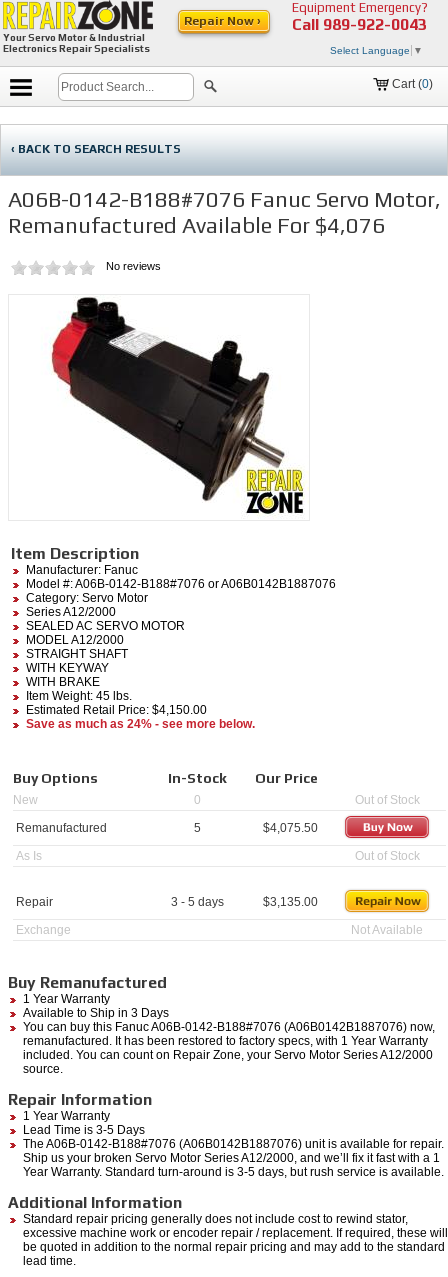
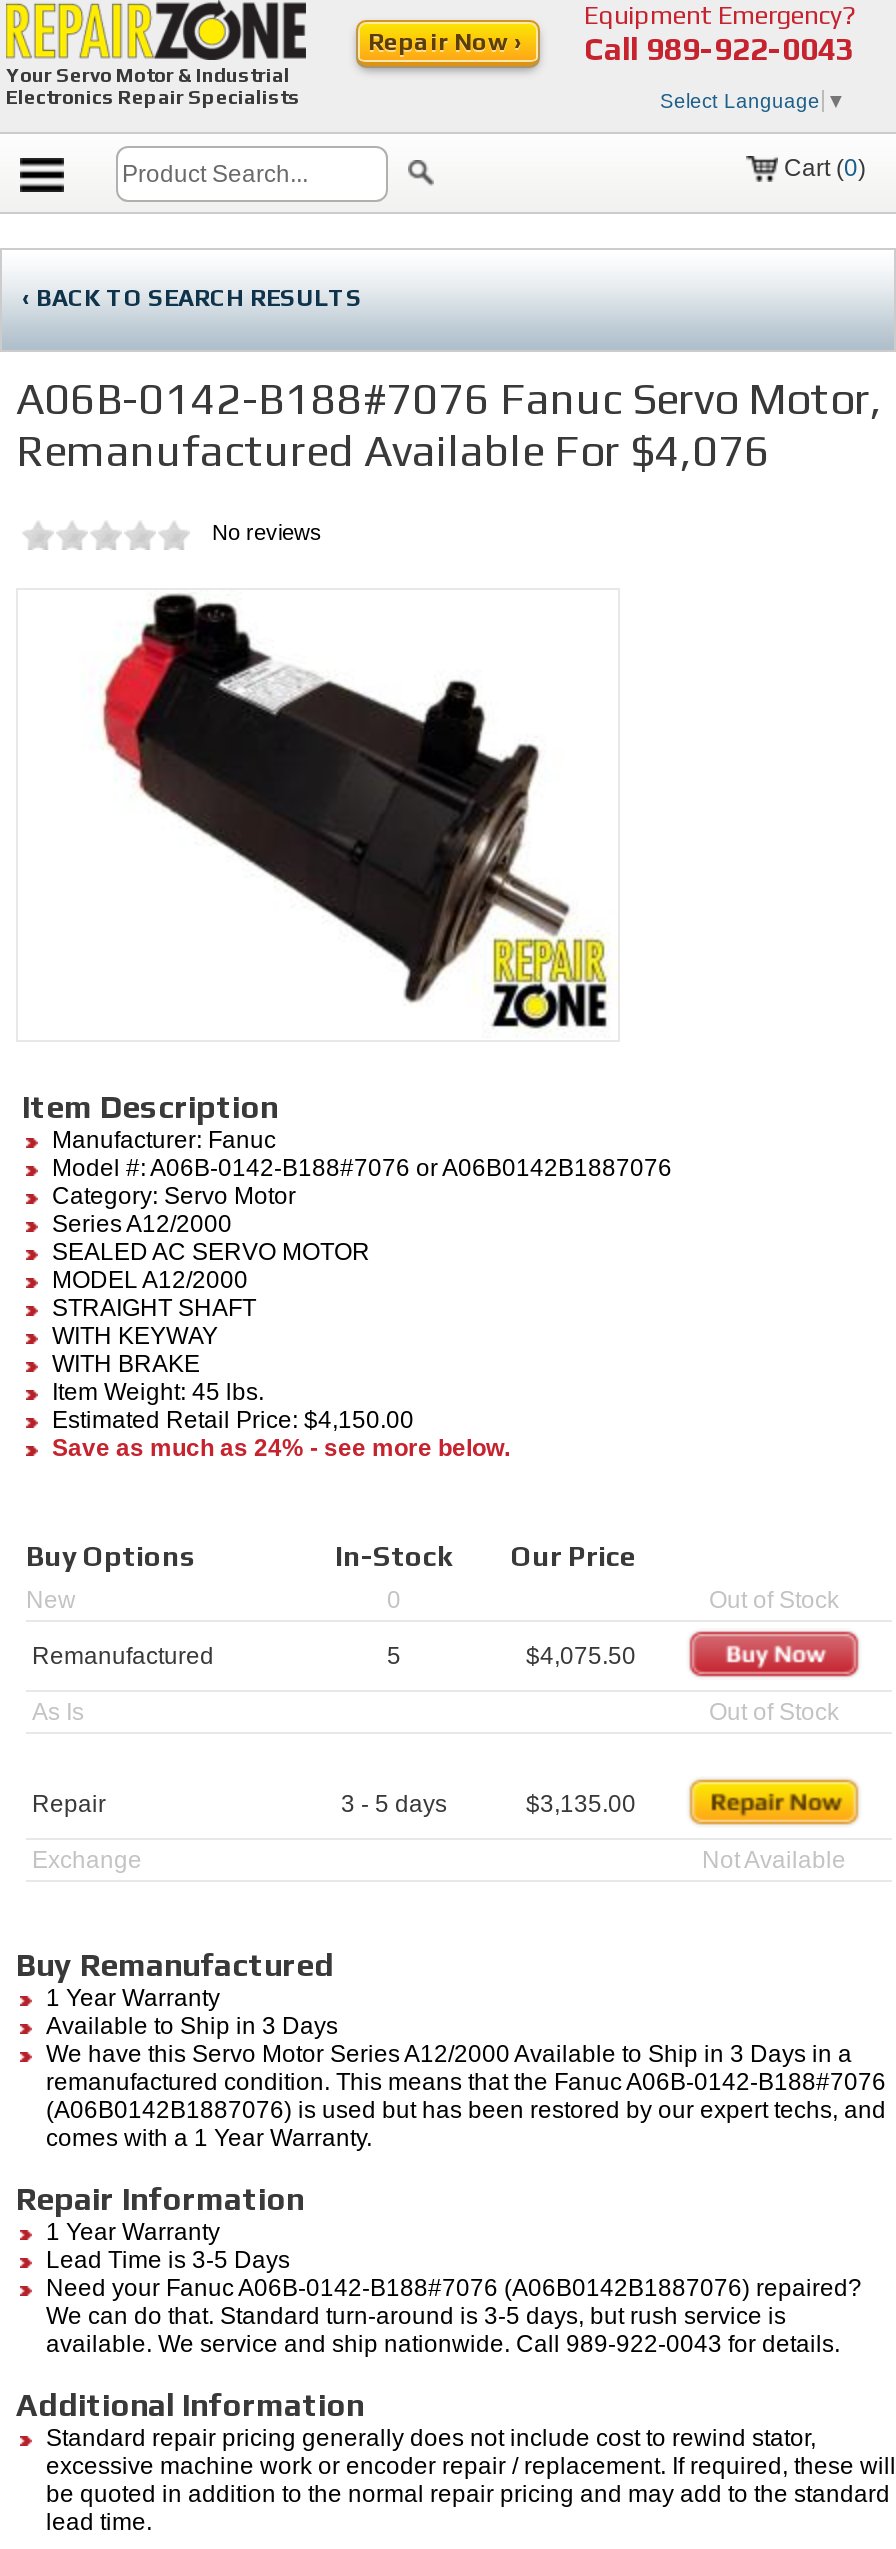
[23,1020,435,1076] You can buy this Fanuc A06B-0142-B188#7076 (A06B0142B1887076) now, | remanufactured. It has been restored to factory specs, with 1 Year Warranty | included. You can count on Repair Zone, your Servo Motor Series A12/2000 | source. -> [46,2039,886,2151] We have this Servo Motor Series A12/2000 Available to Ship in 3 Days in a | remanufactured condition. This means that the Fanuc A06B-0142-B188#7076 | (A06B0142B1887076) is used but has been restored by our expert techs, and | comes with a 1 Year Warranty.
[23,1137,444,1179] The A06B-0142-B188#7076 (A06B0142B1887076) unit is available for repair. | Ship us your broken Servo Motor Series A12/2000, and we’ll fix it fast with a 1 | Year Warranty. Standard turn-around is 3-5 days, but rush service is available. -> [46,2273,862,2357] Need your Fanuc A06B-0142-B188#7076 (A06B0142B1887076) repaired? | We can do that. Standard turn-around is 3-5 days, but rush service is | available. We service and ship nationwide. Call 989-922-0043 for details.

